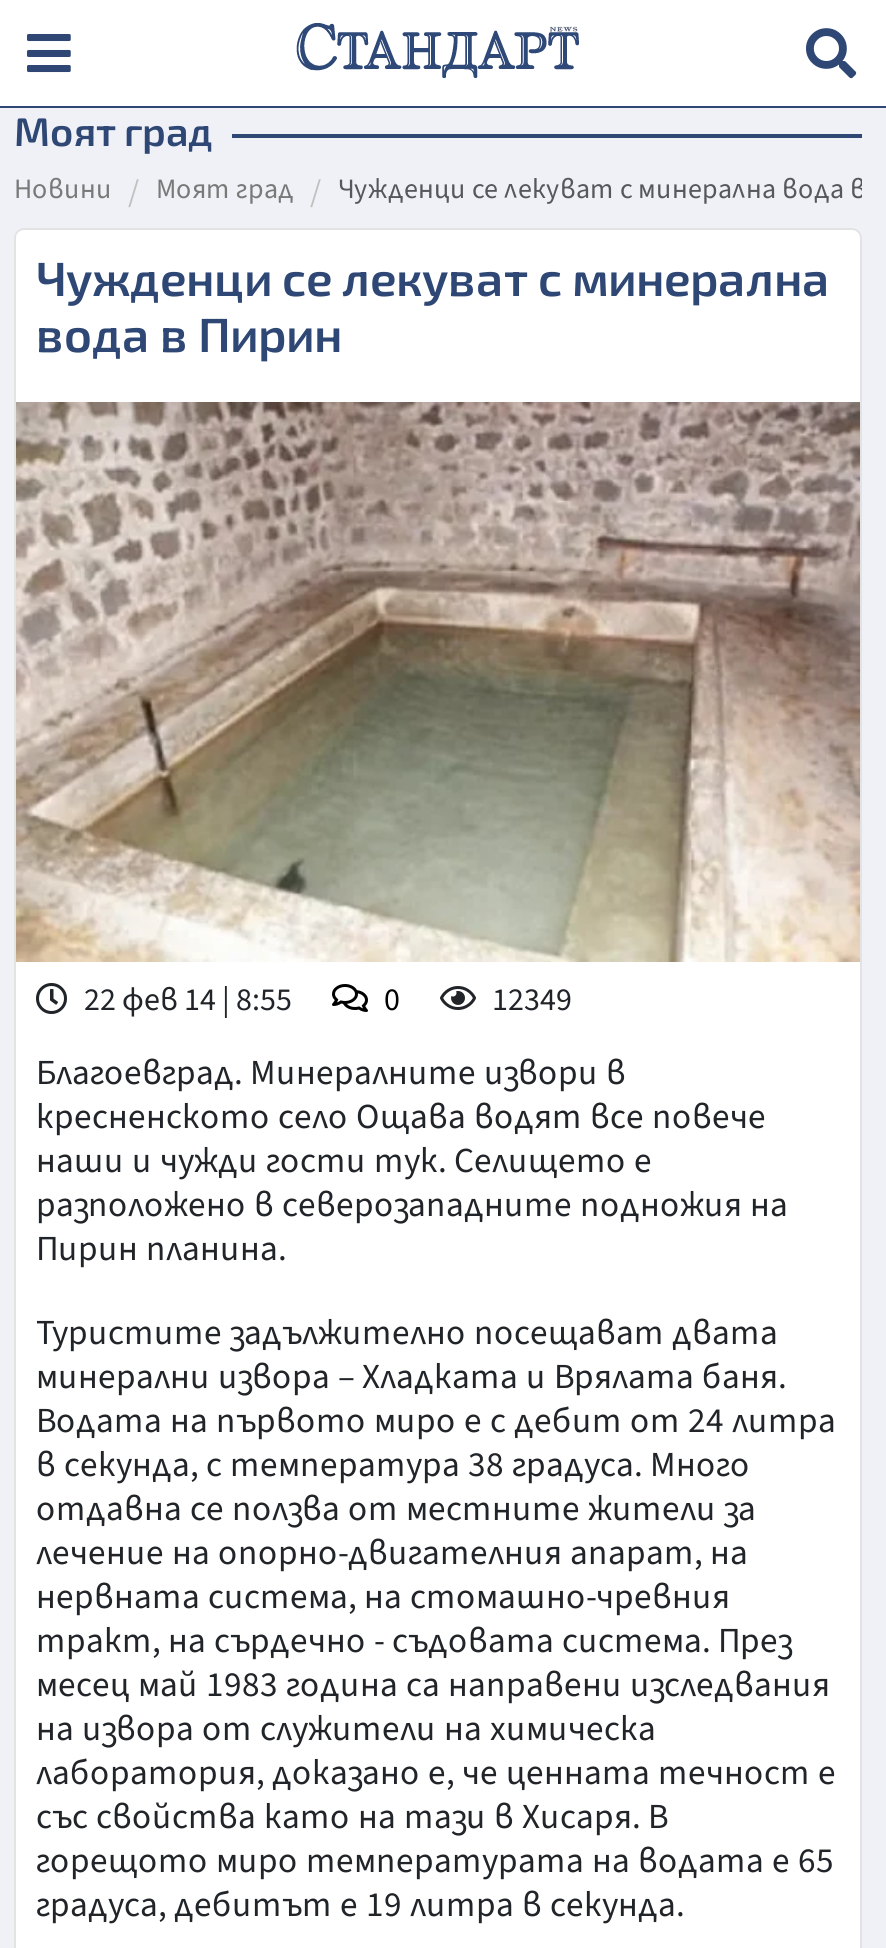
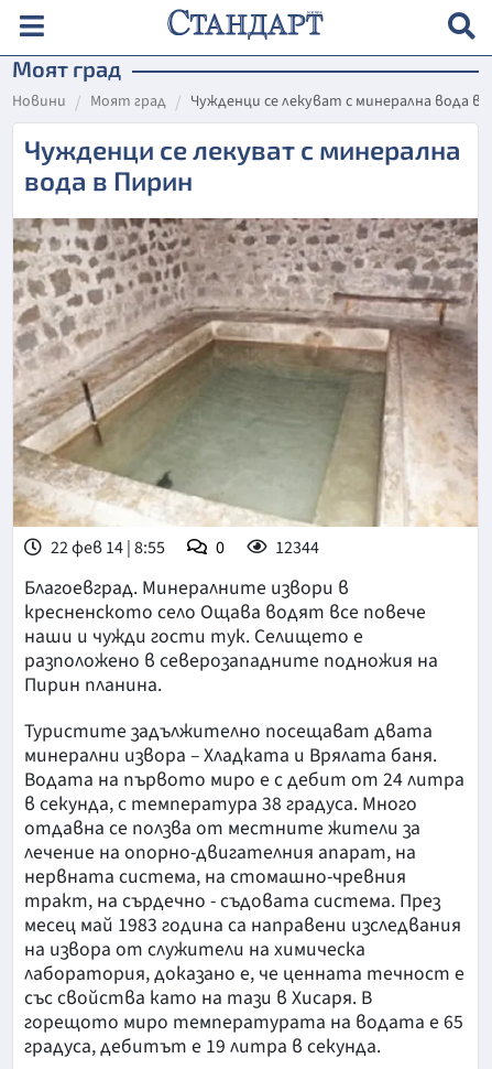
[486,977,572,1021] 12349 -> [272,535,319,559] 12344

